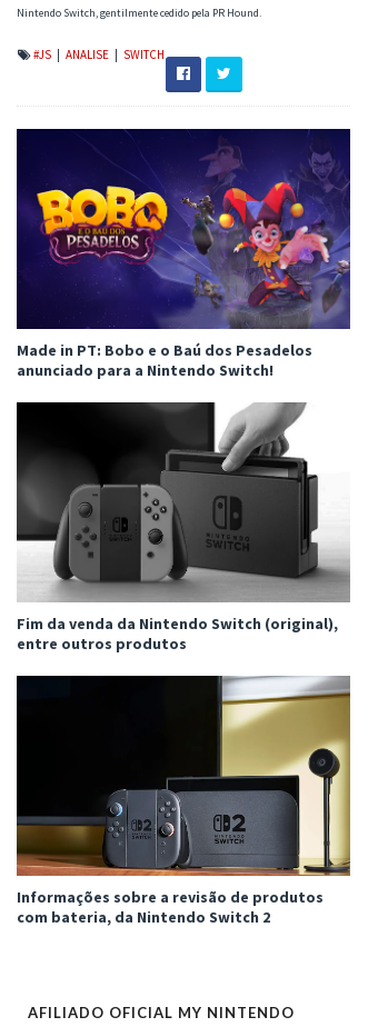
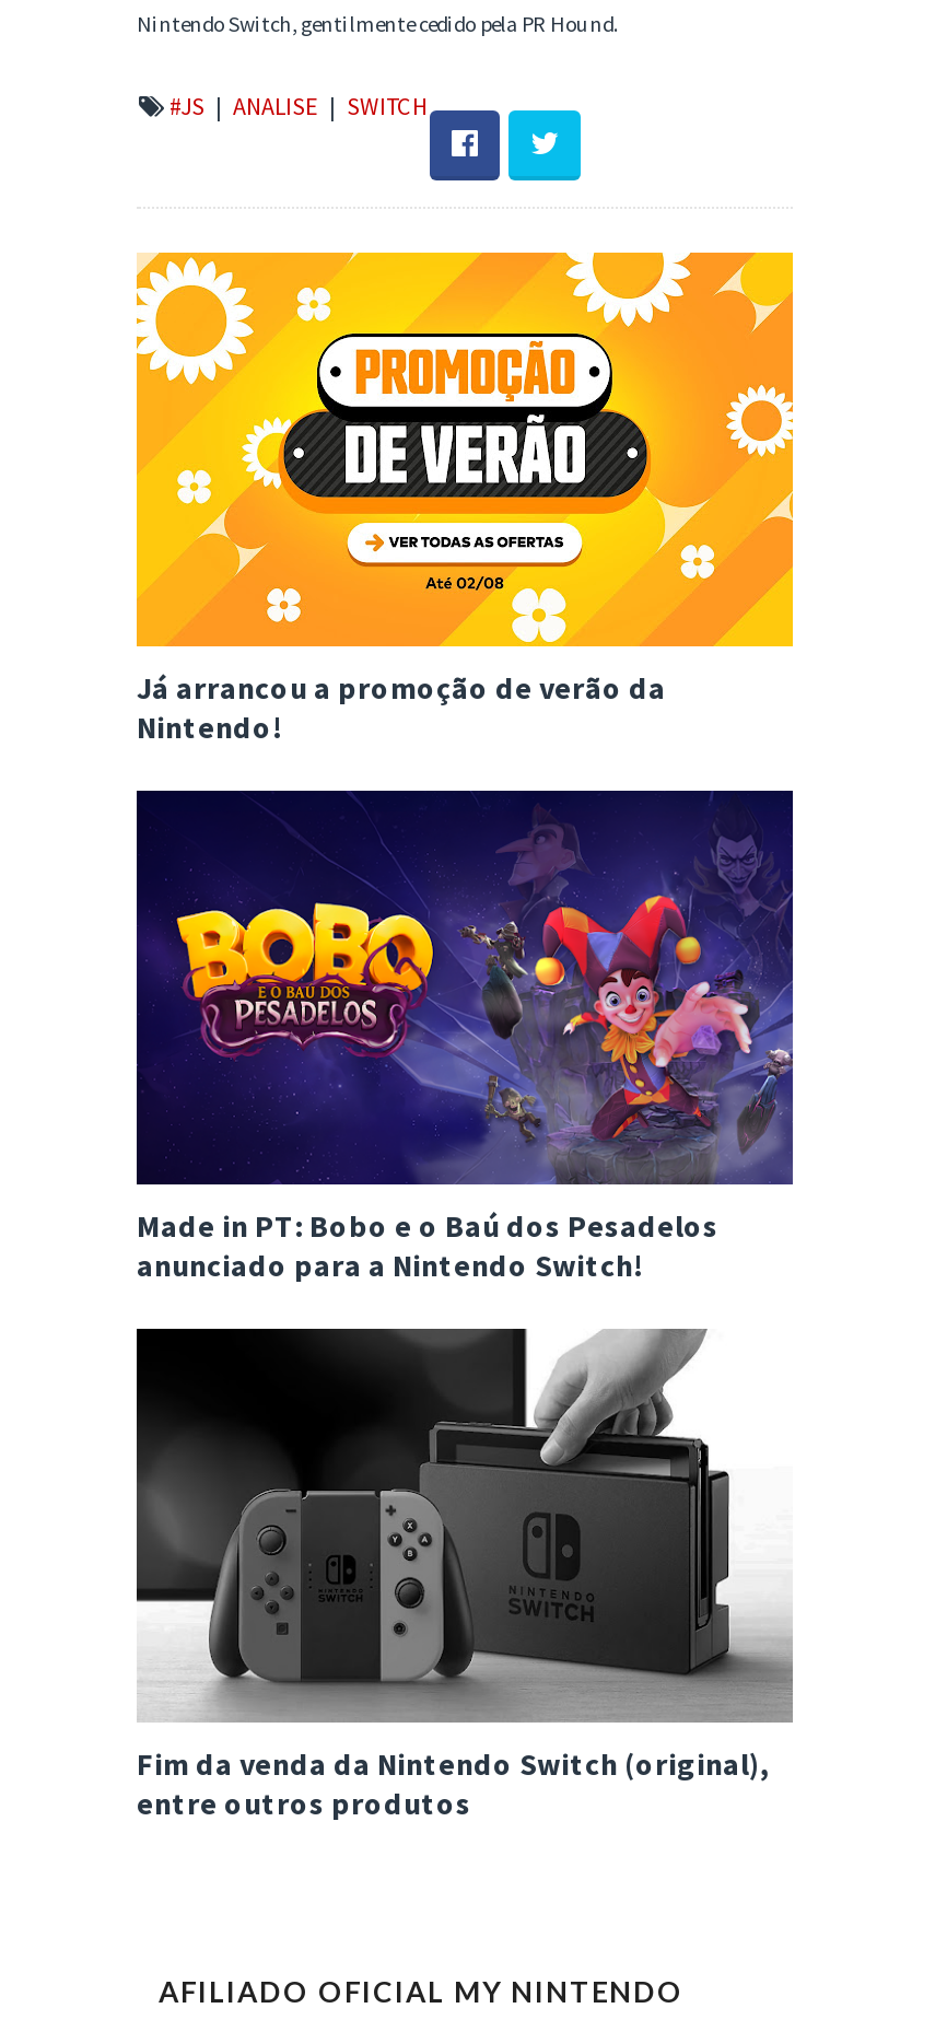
none -> [135,250,795,747] [image] | Já arrancou a promoção de verão da | Nintendo!
moved [17,131,351,654] -> [137,795,795,1823]: [image] | Made in PT: Bobo e o Baú dos Pesadelos | anunciado para a Nintendo Switch! | Fim da venda da Nintendo Switch (original), | entre outros produtos
[16,675,351,927] [image] | Informações sobre a revisão de produtos | com bateria, da Nintendo Switch 2 -> none

